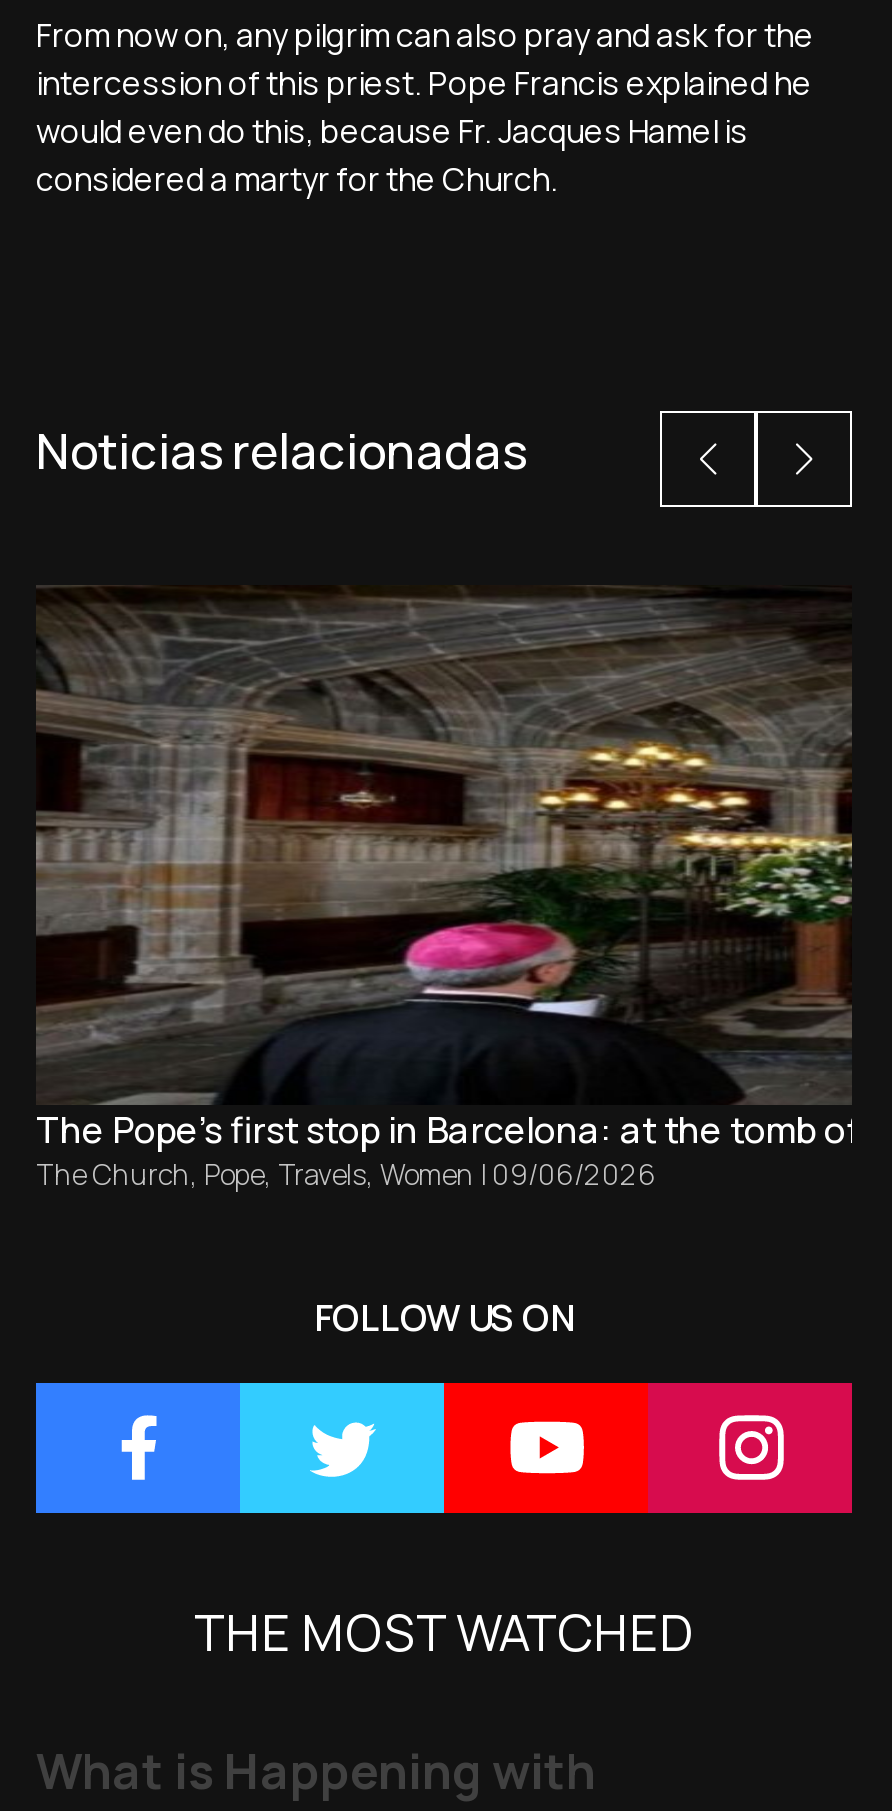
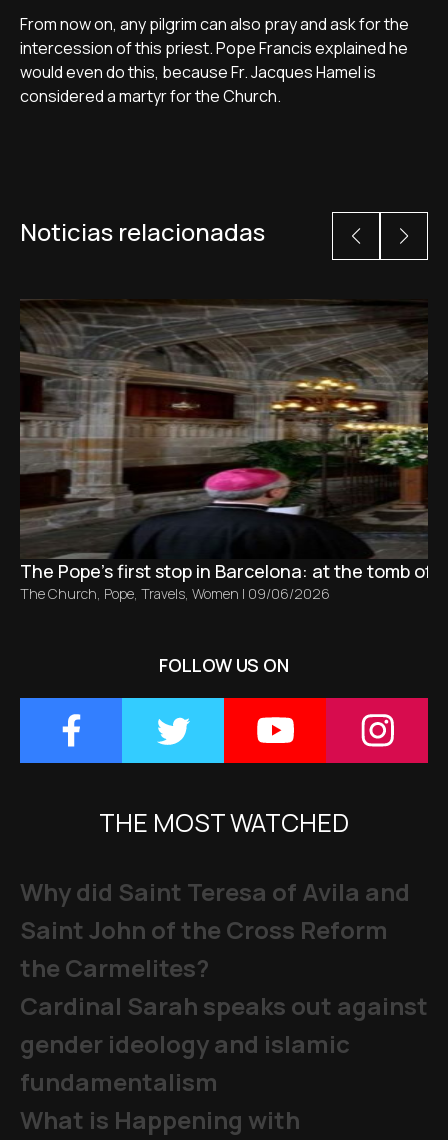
none -> [20,875,428,1098] Why did Saint Teresa of Avila and | Saint John of the Cross Reform | the Carmelites? | Cardinal Sarah speaks out against | gender ideology and islamic | fundamentalism

